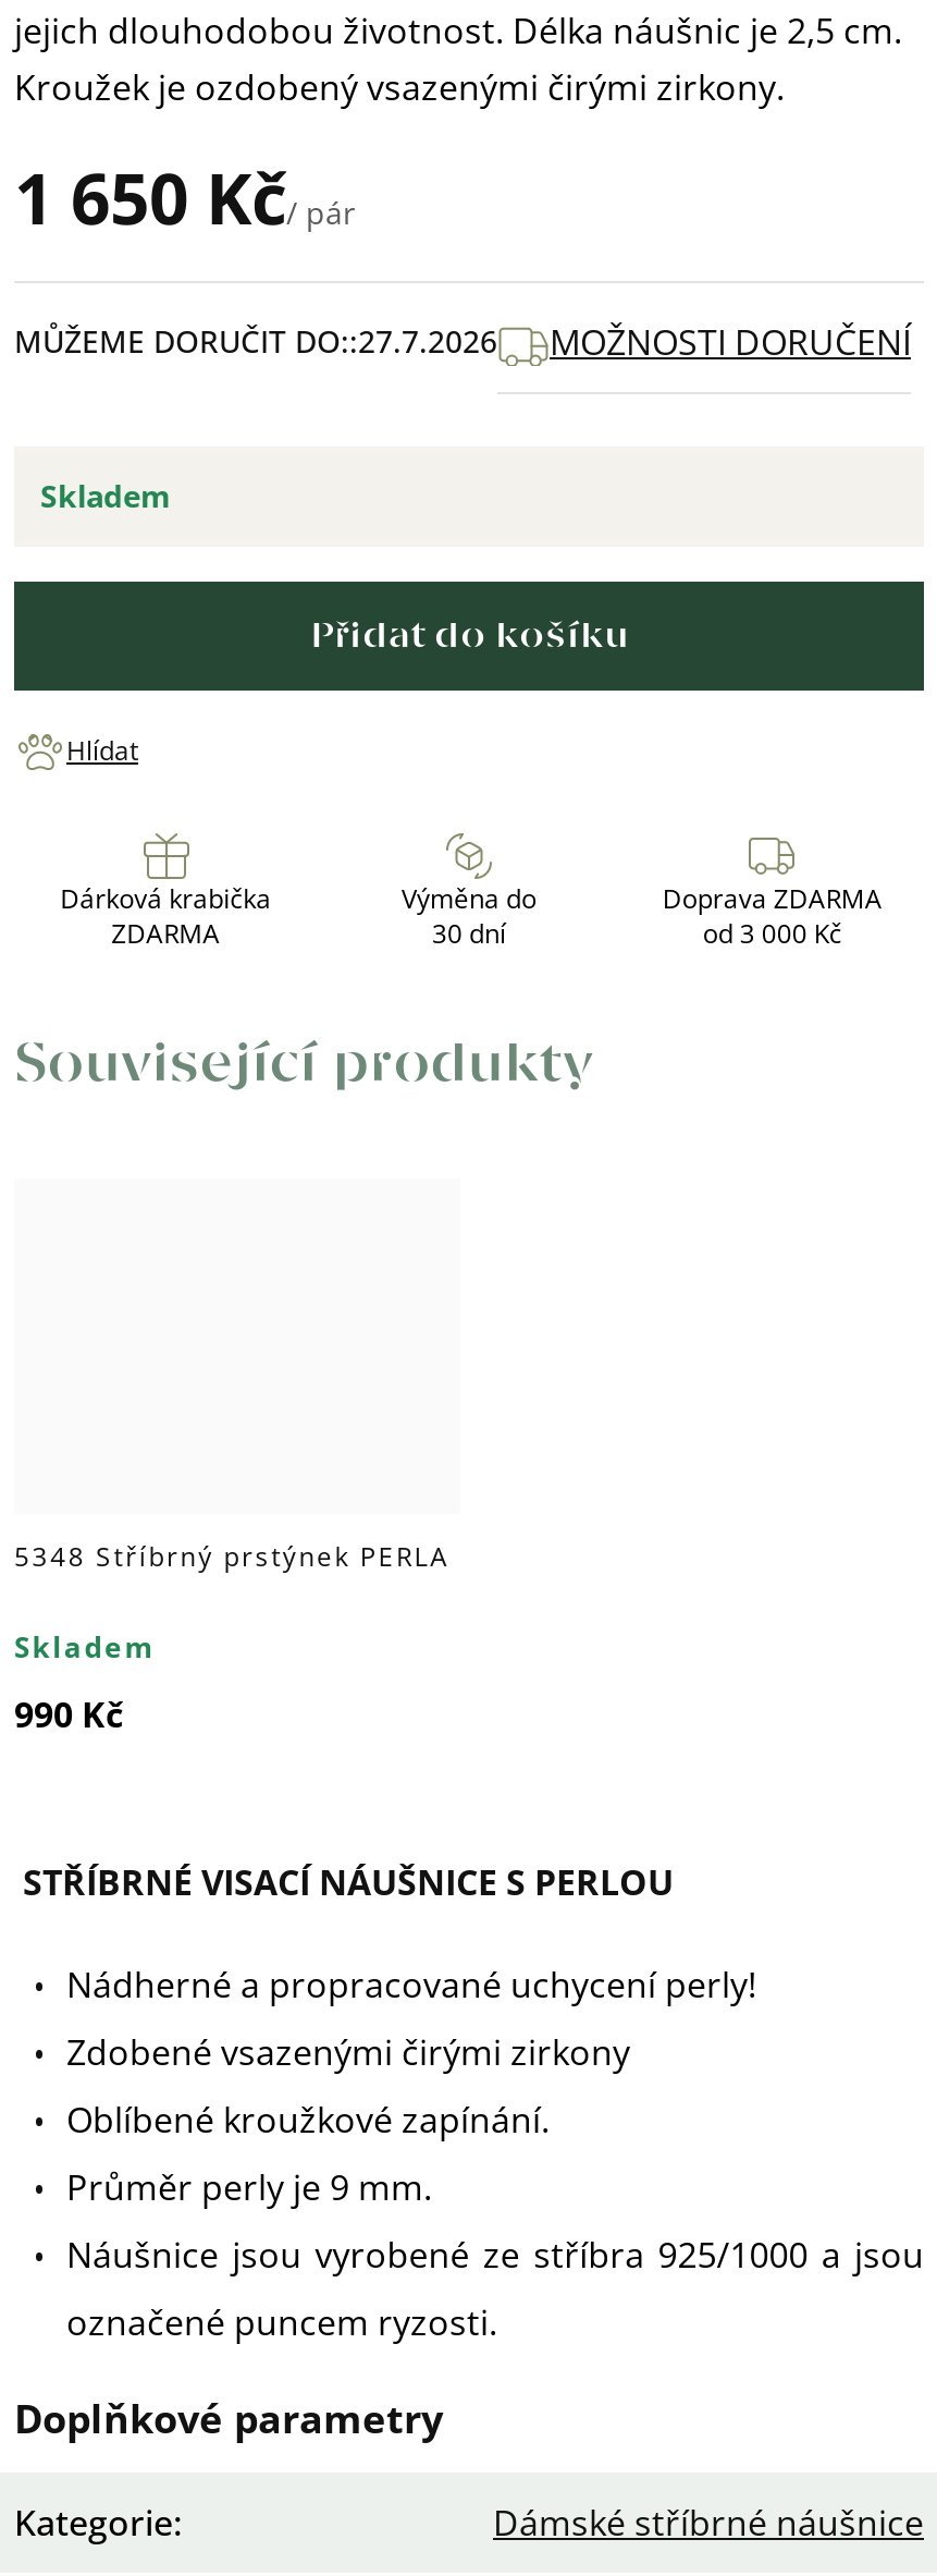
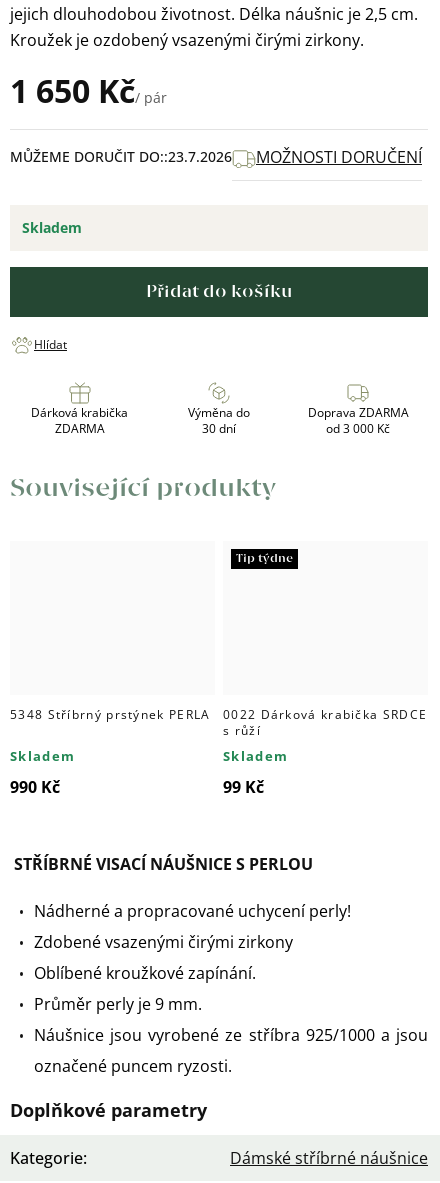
[14,320,497,362] MŮŽEME DORUČIT DO: 27.7.2026 -> [10,147,232,166] MŮŽEME DORUČIT DO: 23.7.2026
none -> [236,553,293,564] Tip týdne
none -> [223,706,427,798] 0022 Dárková krabička SRDCE | s růží | Skladem | 99 Kč

